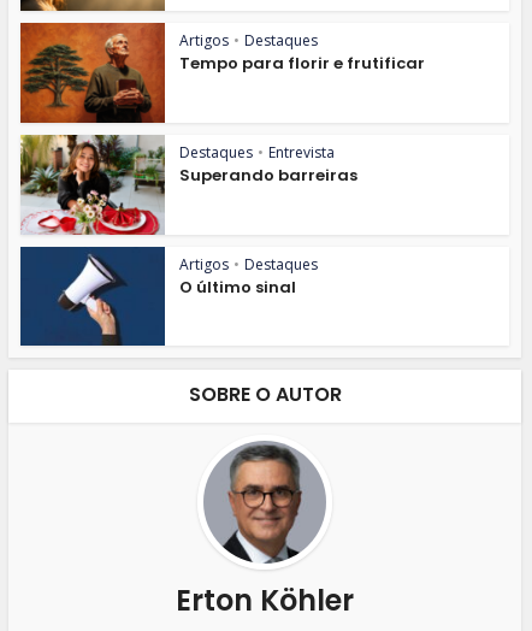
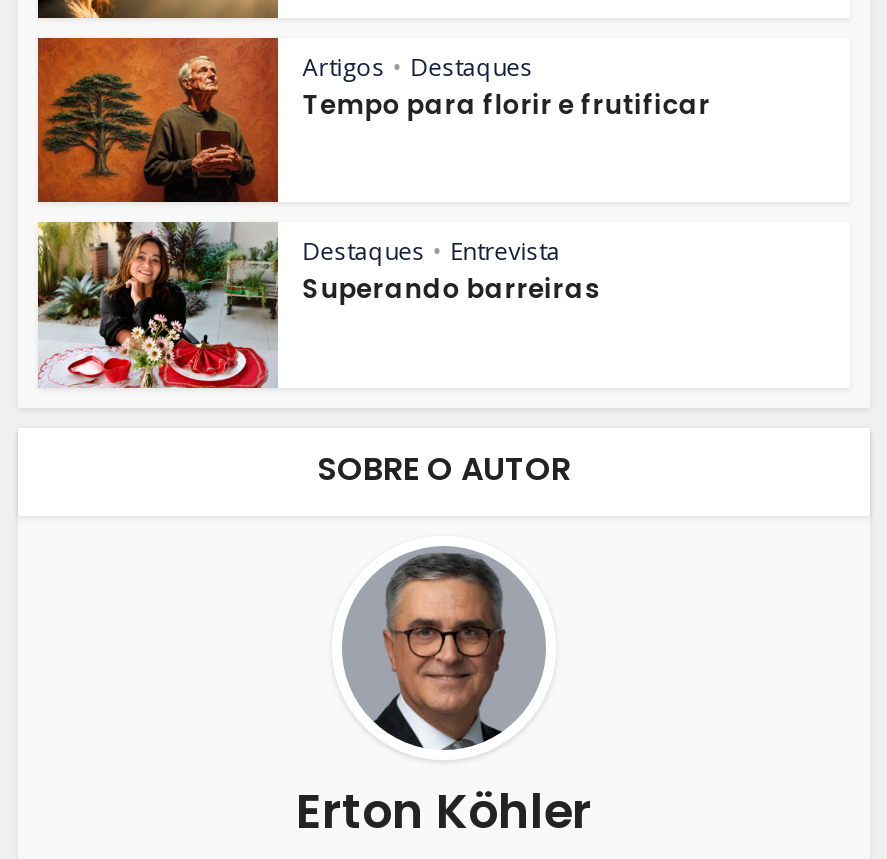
[19,246,318,347] [image] | Artigos • Destaques | O último sinal -> none

